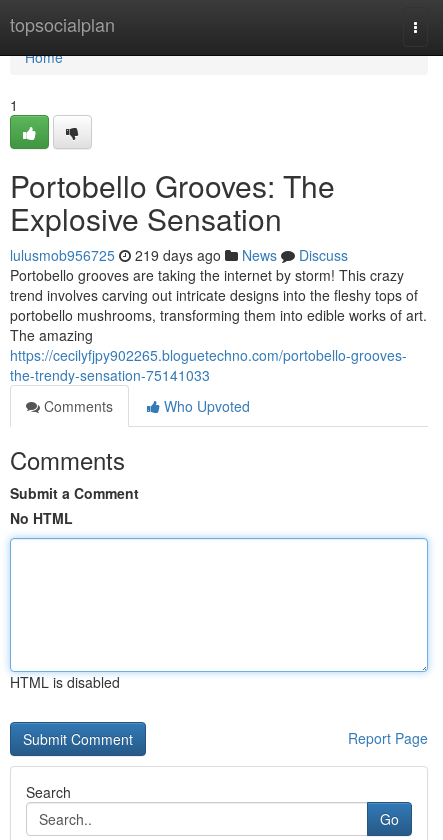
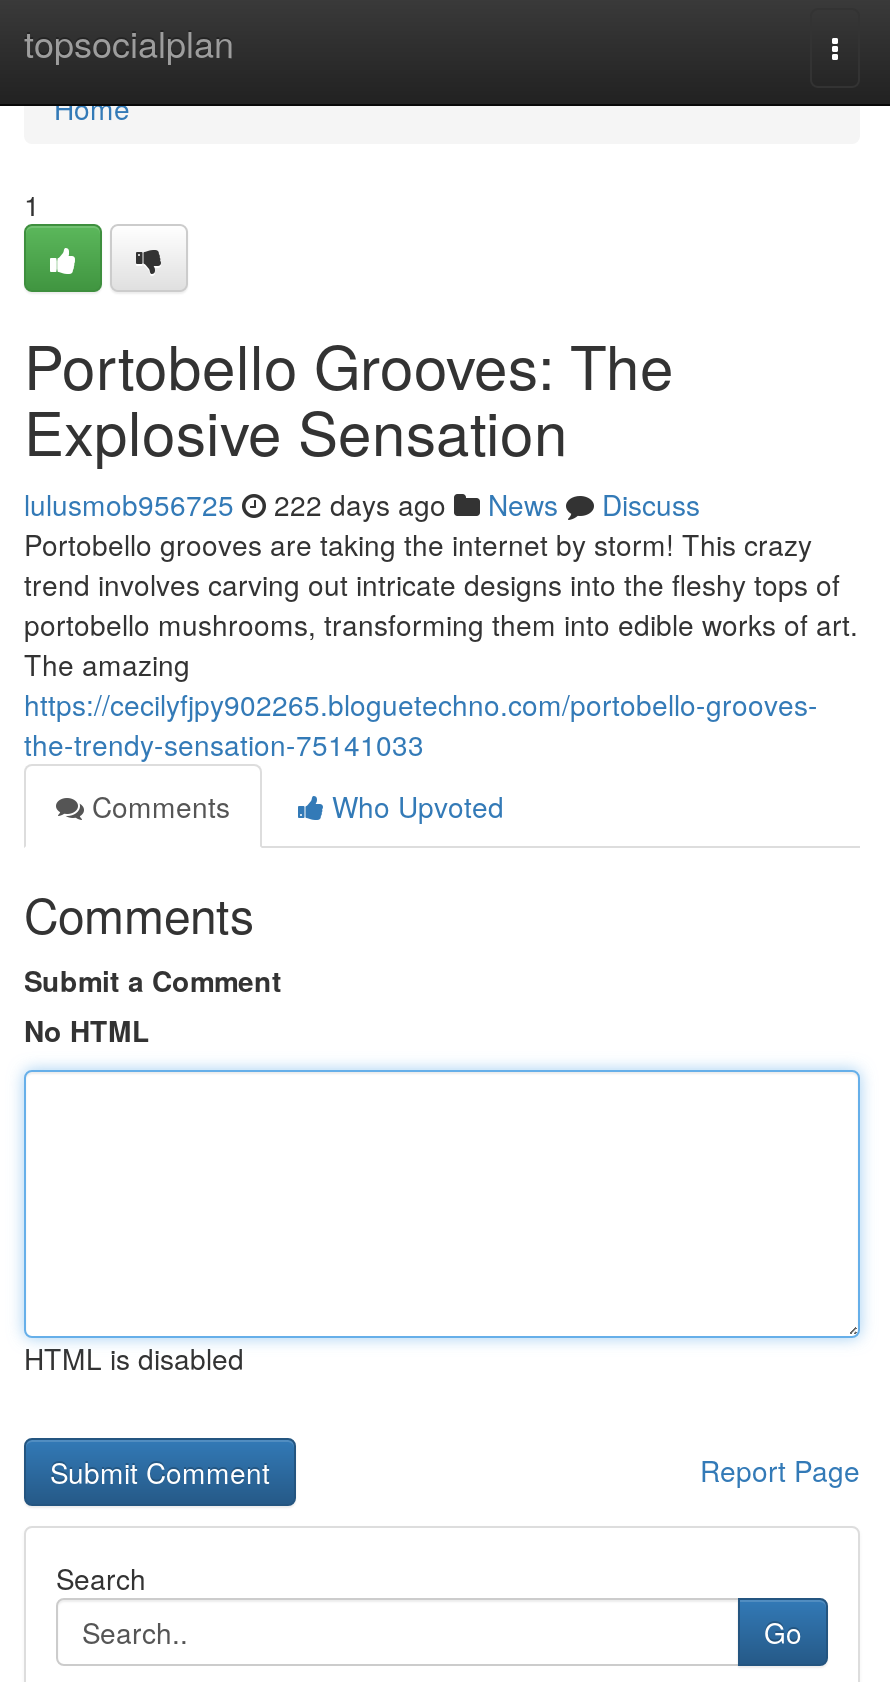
[10,245,348,265] lulusmob956725 219 days ago News Discuss -> [24,484,700,524] lulusmob956725 222 days ago News Discuss

